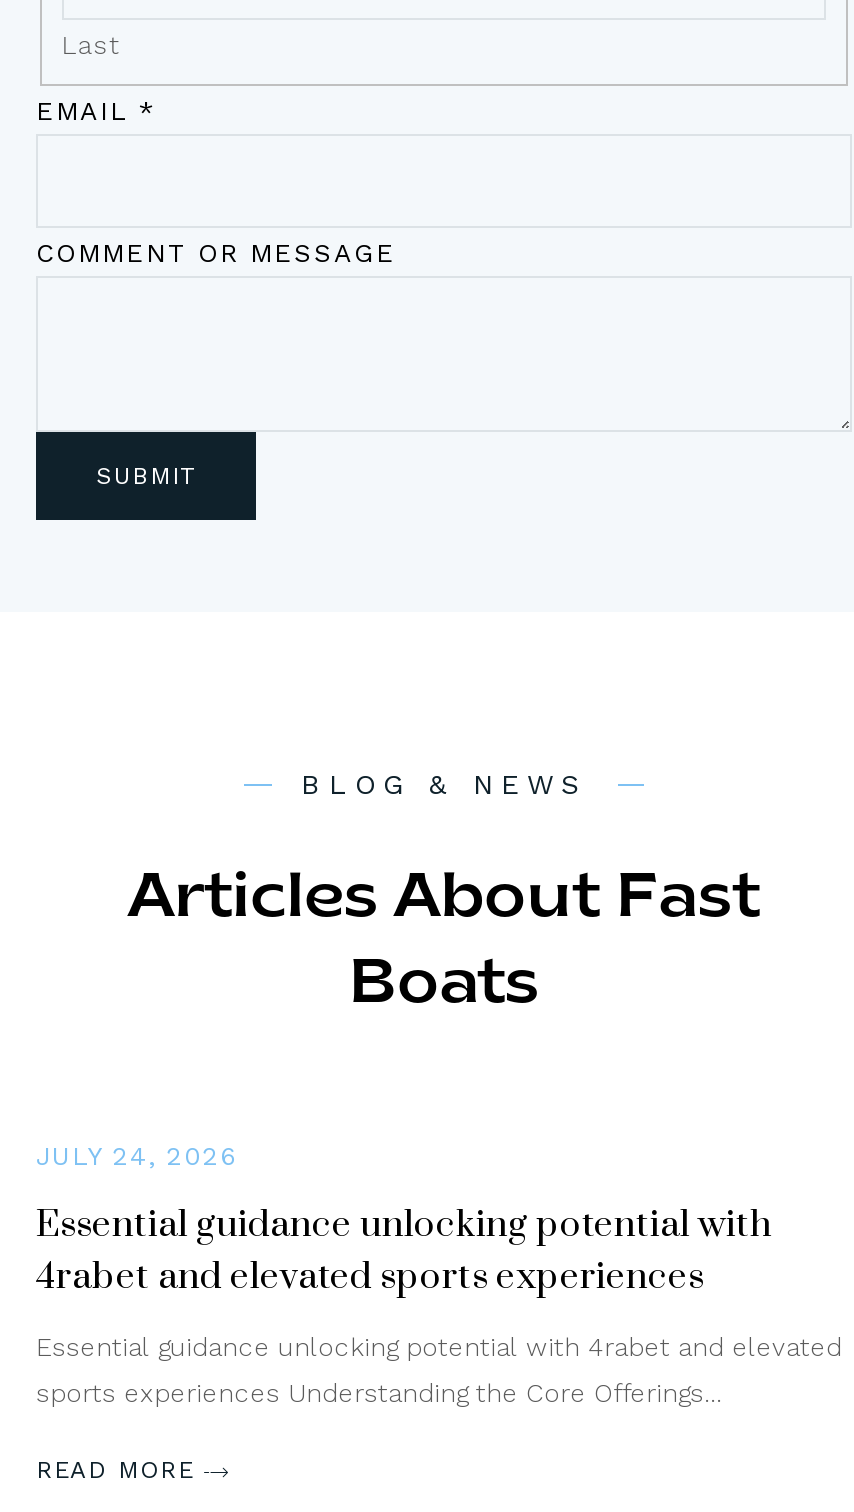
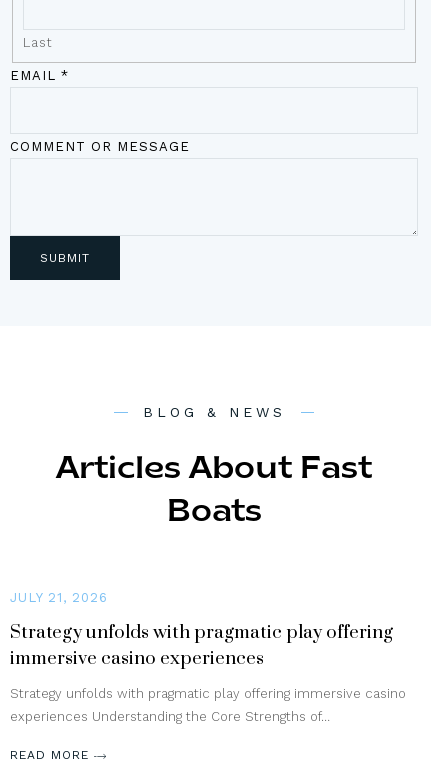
[36,1141,238,1171] JULY 24, 2026 -> [10,591,108,606] JULY 21, 2026
[36,1201,772,1299] Essential guidance unlocking potential with | 4rabet and elevated sports experiences -> [10,621,393,670] Strategy unfolds with pragmatic play offering | immersive casino experiences
[36,1331,842,1361] Essential guidance unlocking potential with 4rabet and elevated -> [10,686,406,701] Strategy unfolds with pragmatic play offering immersive casino
[36,1377,722,1407] sports experiences Understanding the Core Offerings… -> [10,709,330,724] experiences Understanding the Core Strengths of…

